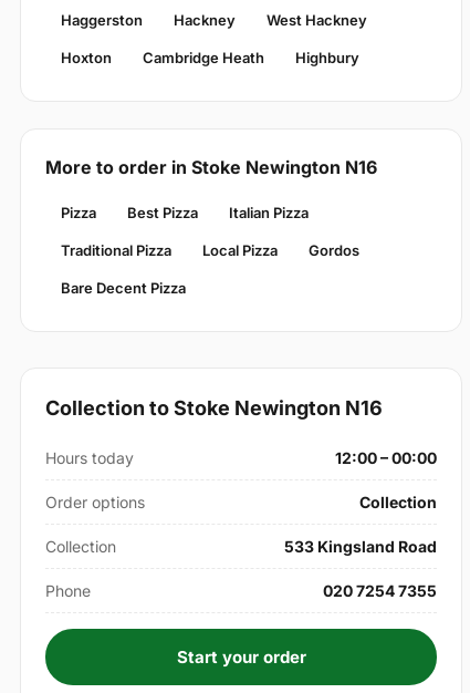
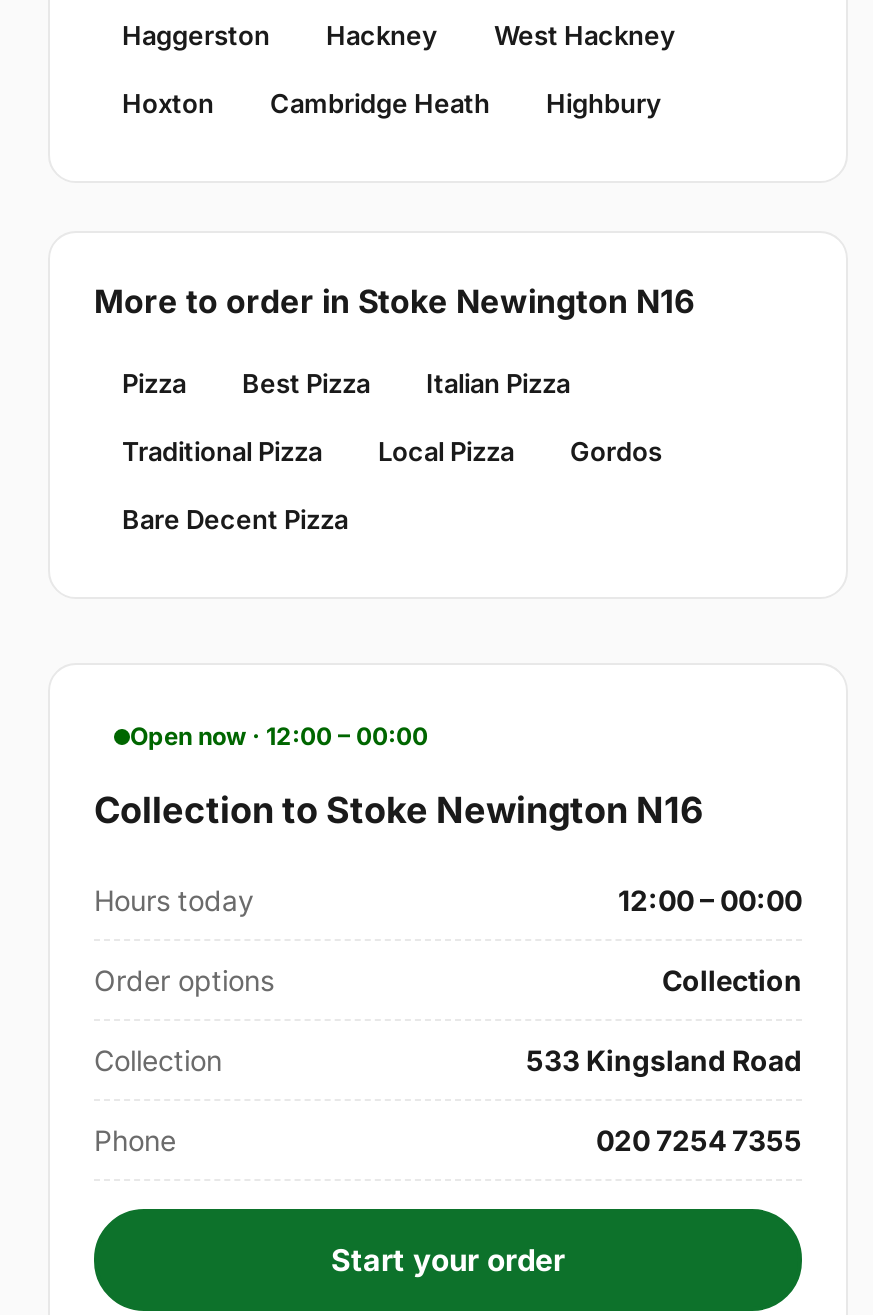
none -> [130,720,428,750] Open now · 12:00 – 00:00

